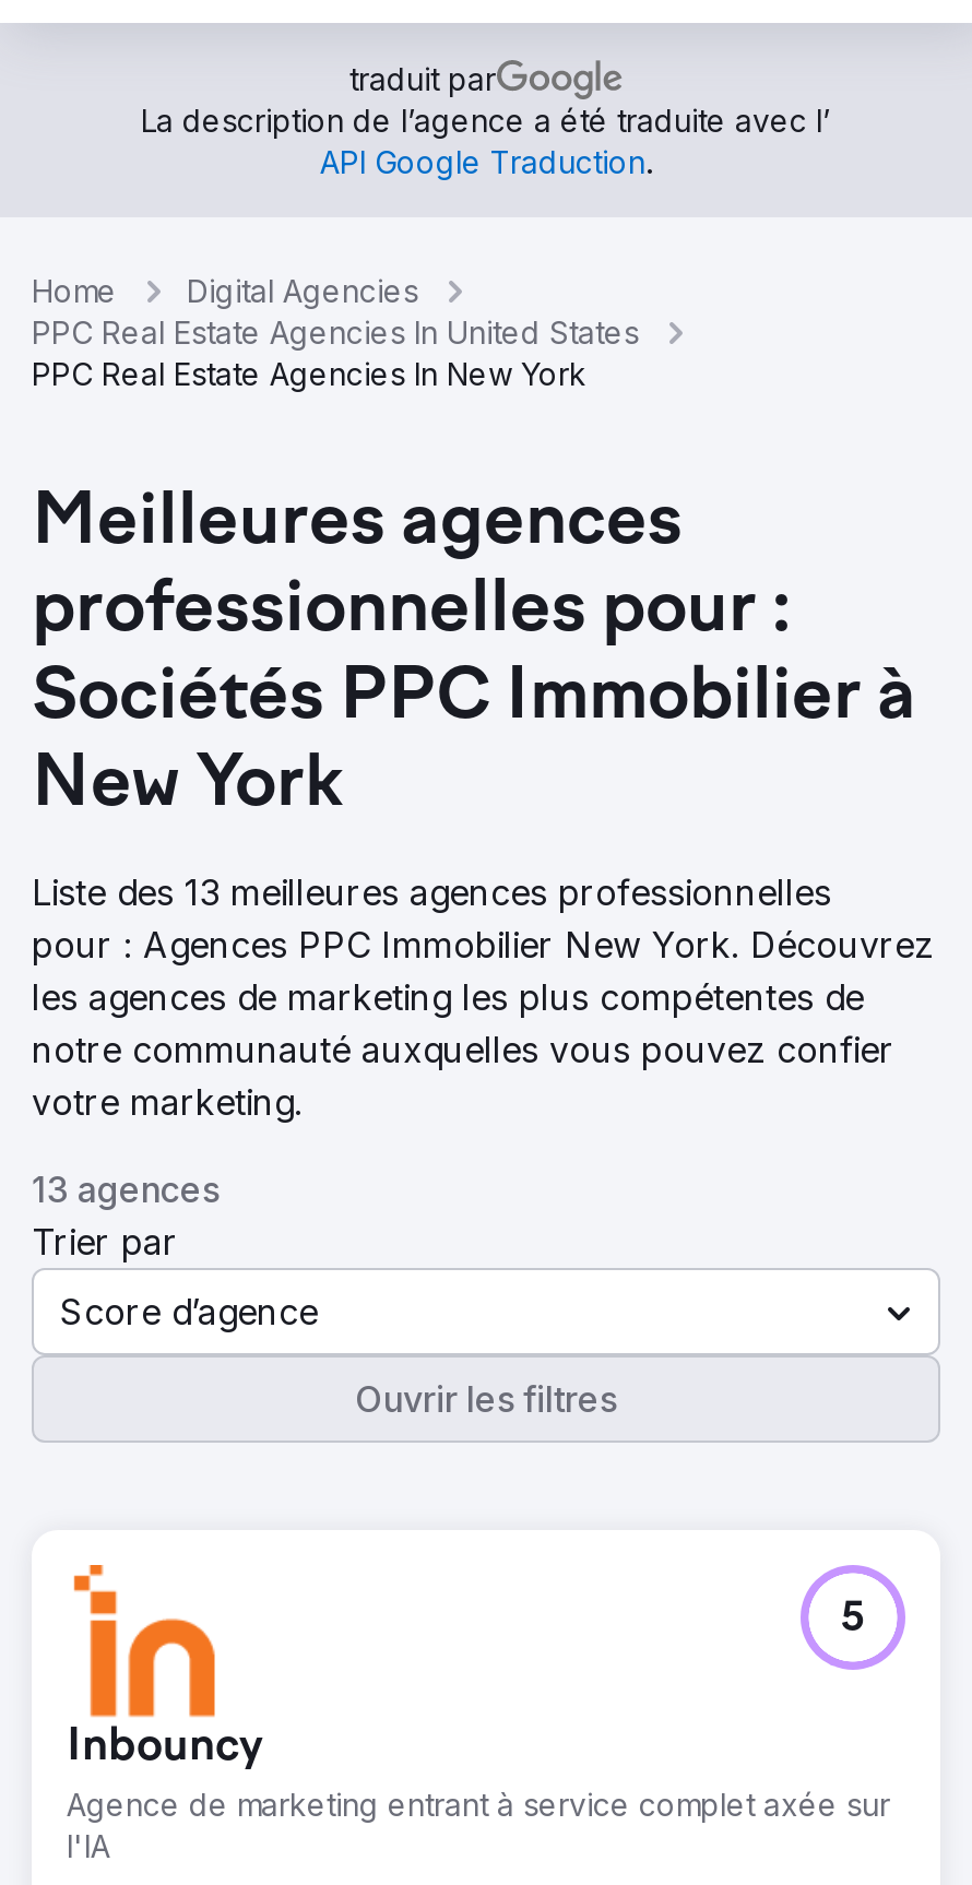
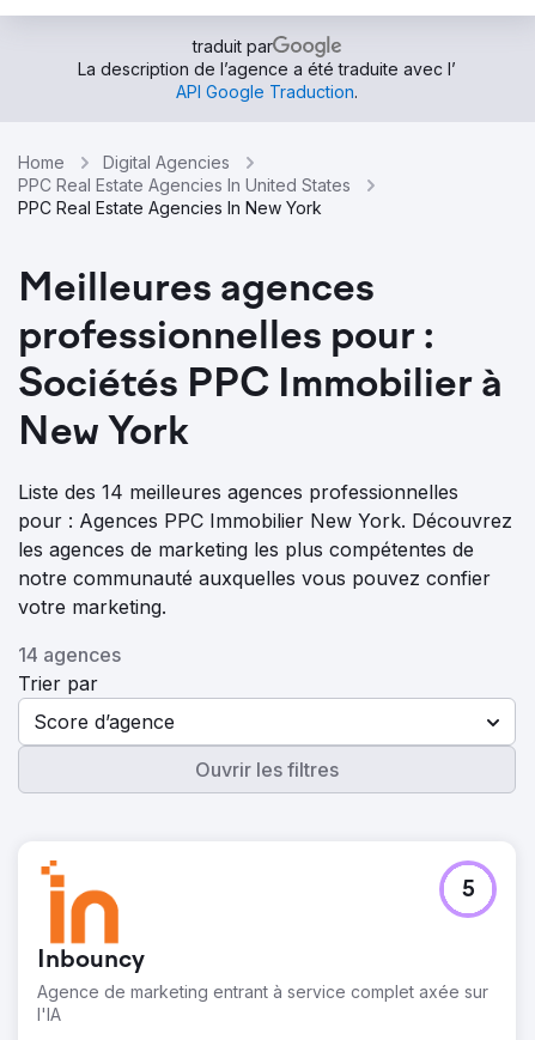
[32,870,831,914] Liste des 13 meilleures agences professionnelles -> [18,480,458,504] Liste des 14 meilleures agences professionnelles
[32,1167,220,1211] 13 agences -> [18,643,121,667] 14 agences

